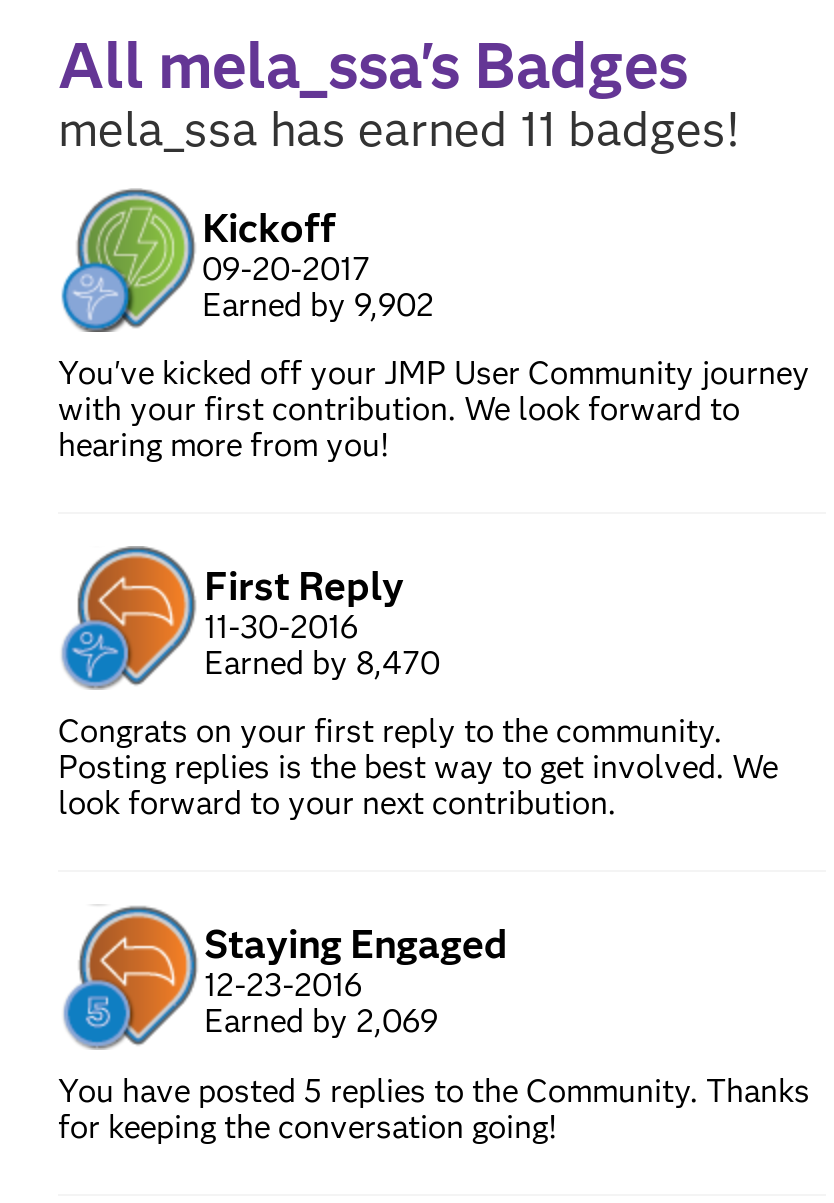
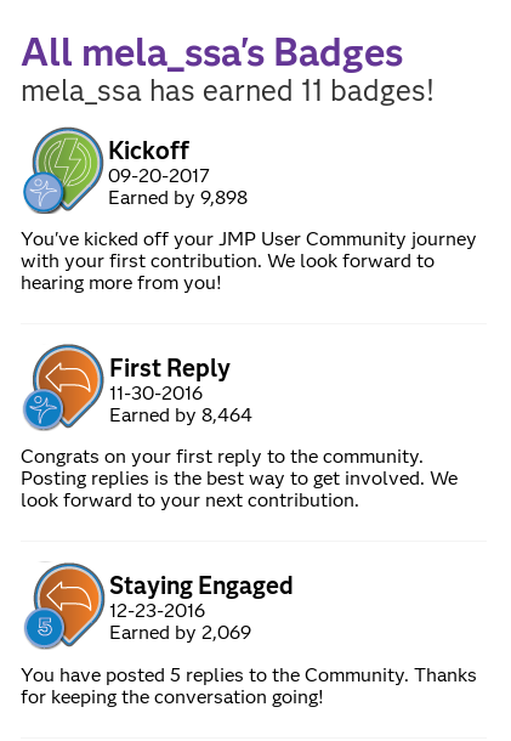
[202,286,434,324] Earned by 9,902 -> [108,186,248,209] Earned by 9,898
[204,644,440,682] Earned by 8,470 -> [109,403,252,426] Earned by 8,464

